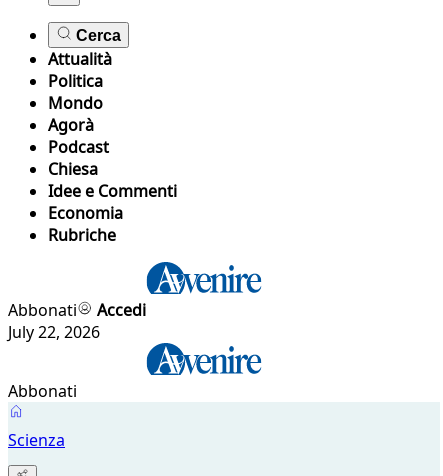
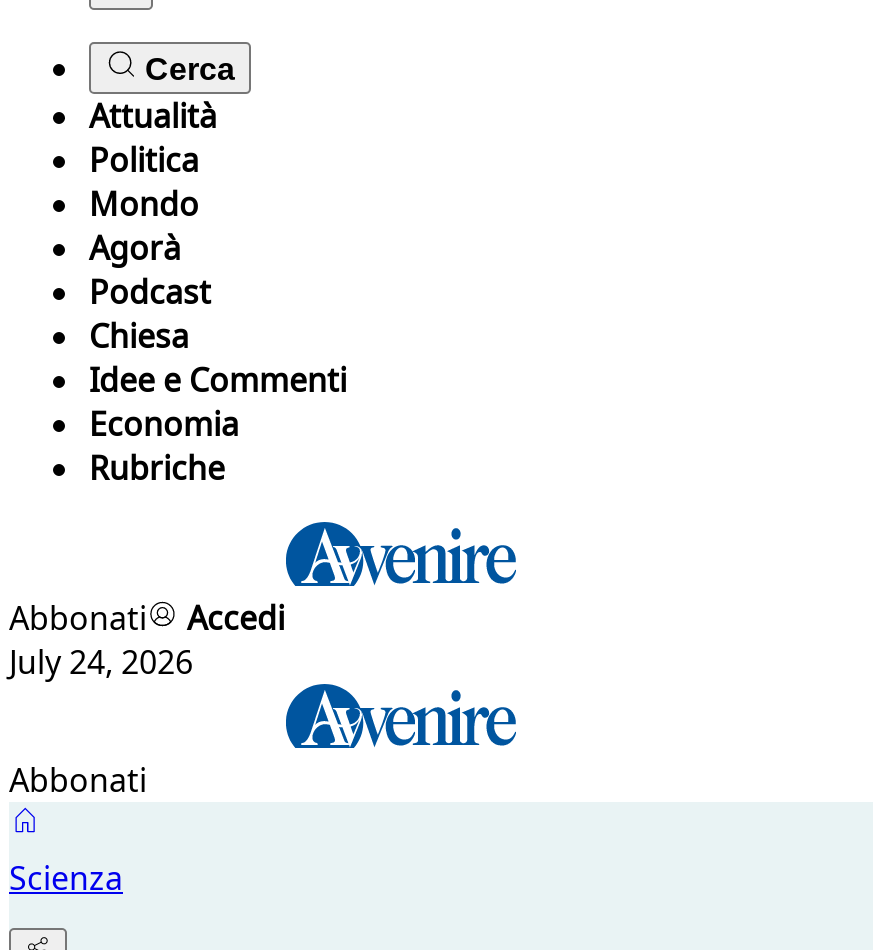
[8,321,100,343] July 22, 2026 -> [9,640,193,684] July 24, 2026

